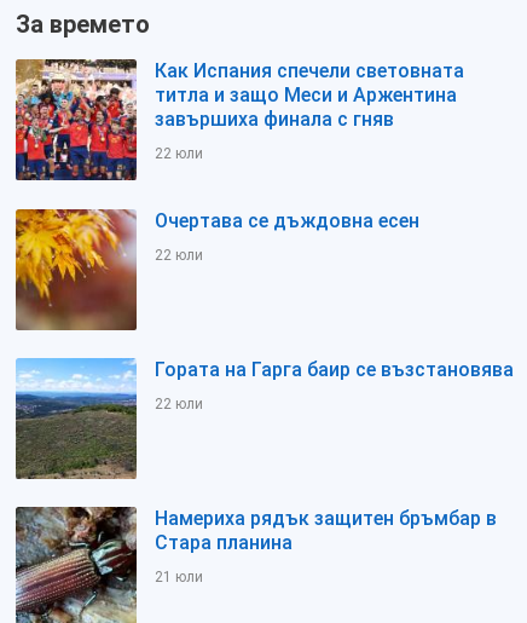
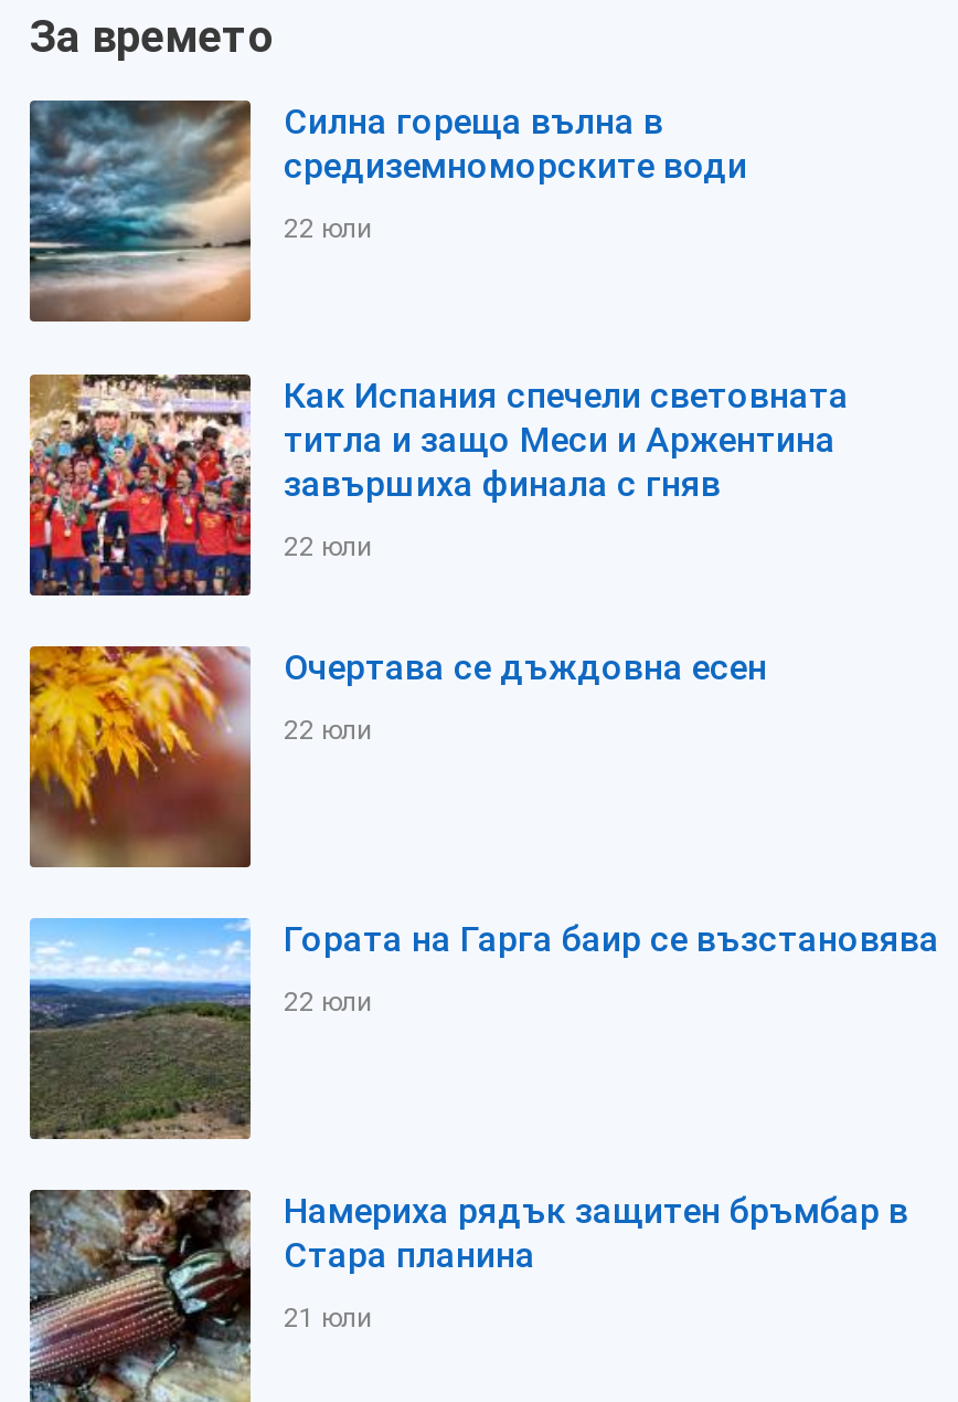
none -> [28,98,747,324] [image] | Силна гореща вълна в | средиземноморските води | 22 юли

